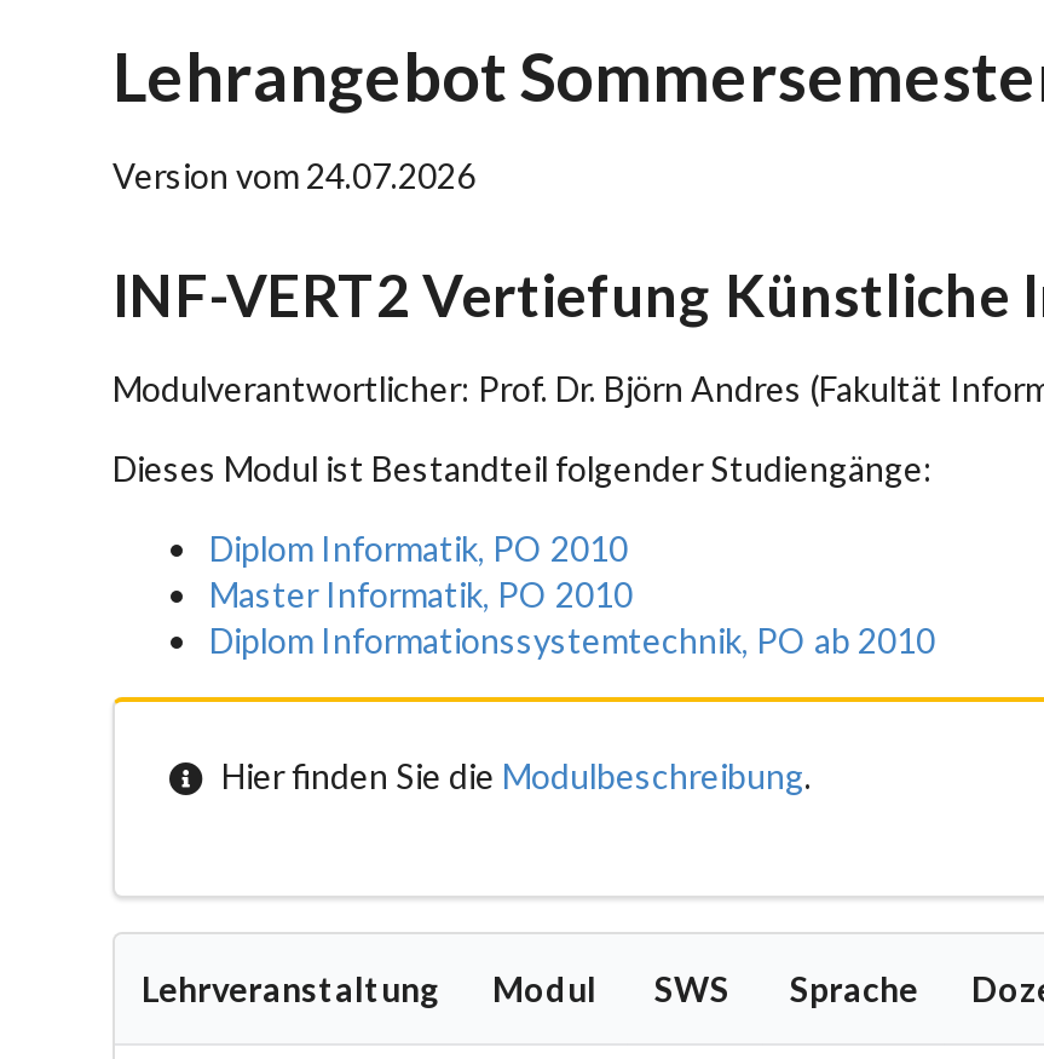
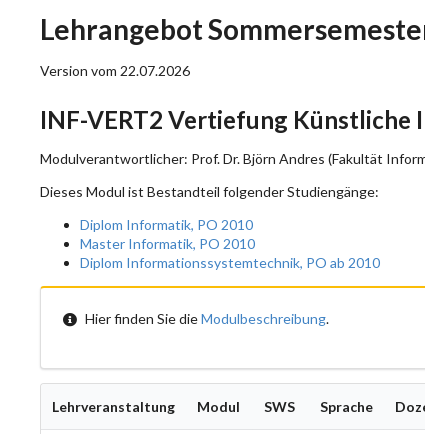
[113,155,475,196] Version vom 24.07.2026 -> [40,62,190,79] Version vom 22.07.2026

